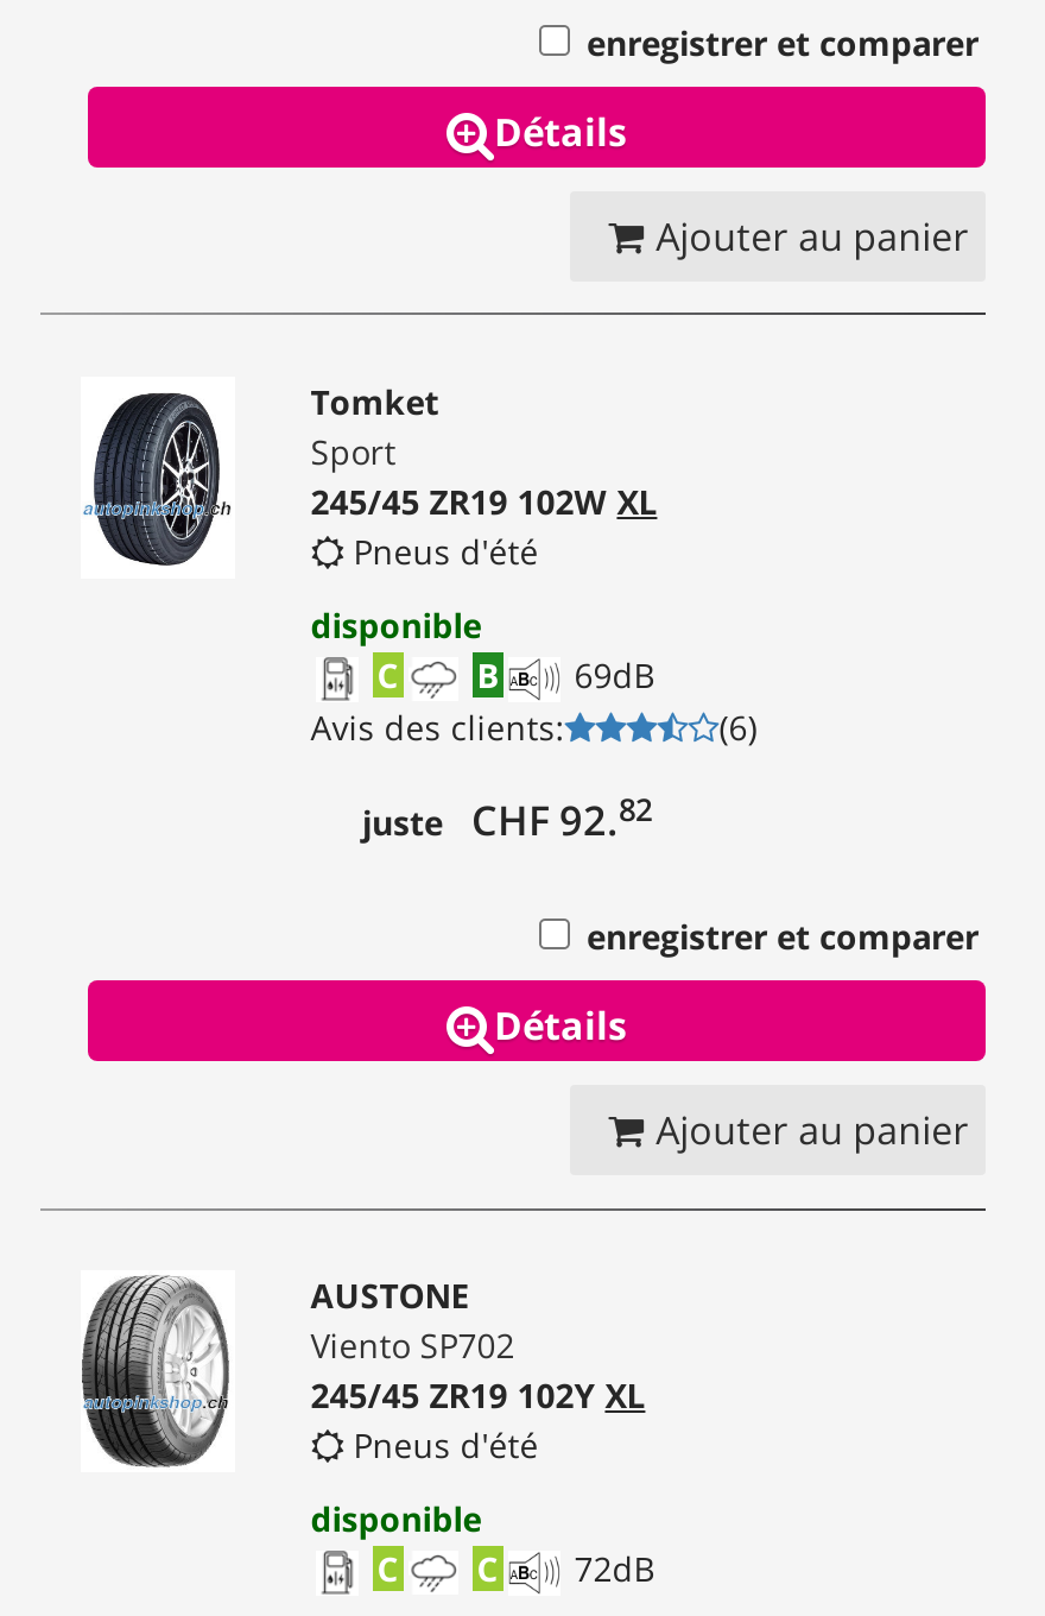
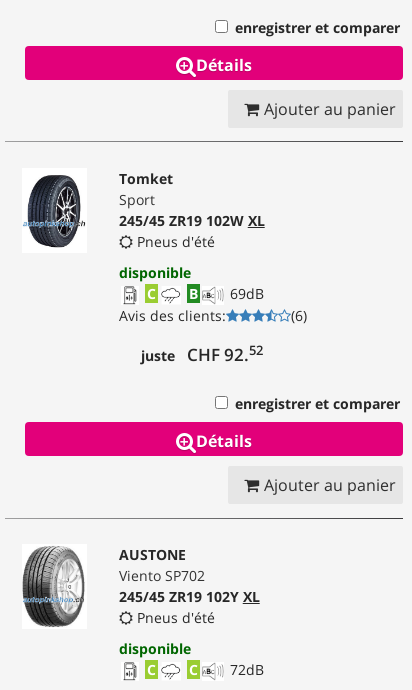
[362,787,652,848] juste CHF 92.82 -> [140,341,262,366] juste CHF 92.52

